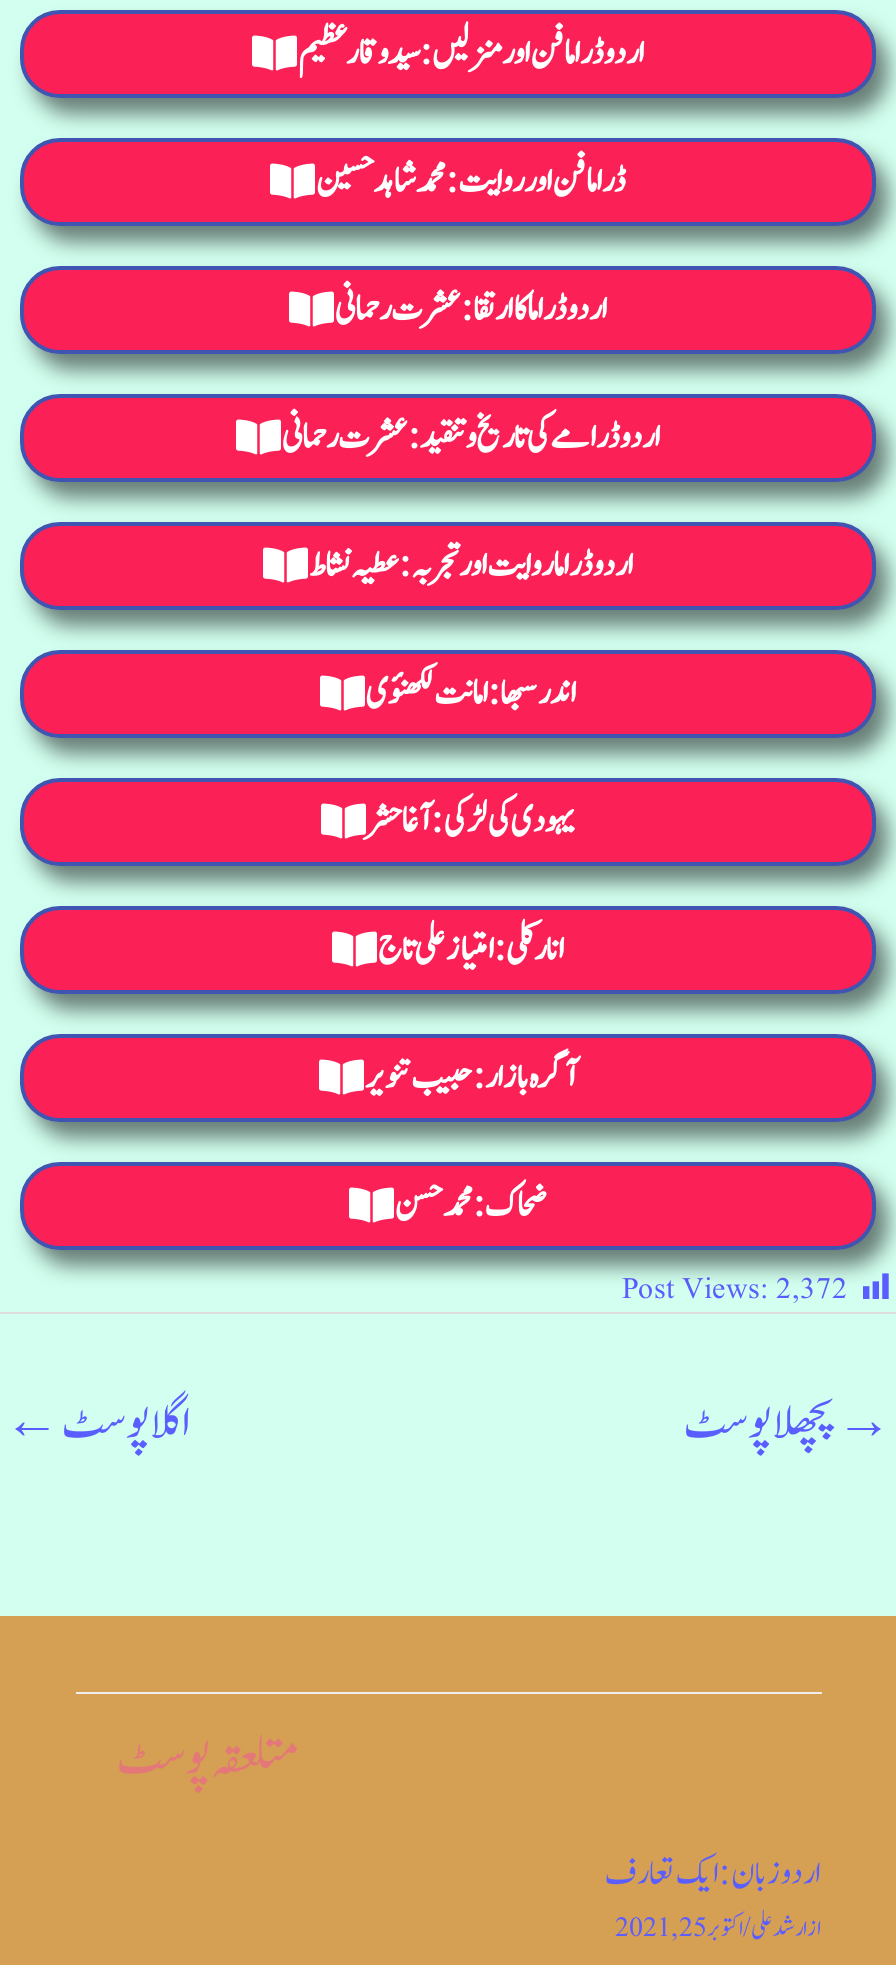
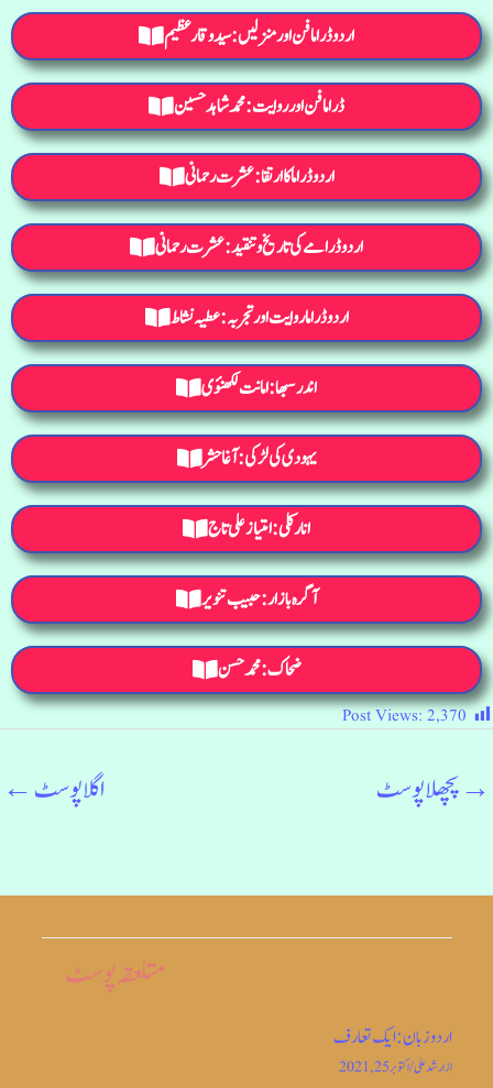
[624,1269,850,1311] Post Views: 2,372 -> [343,705,468,728] Post Views: 2,370

